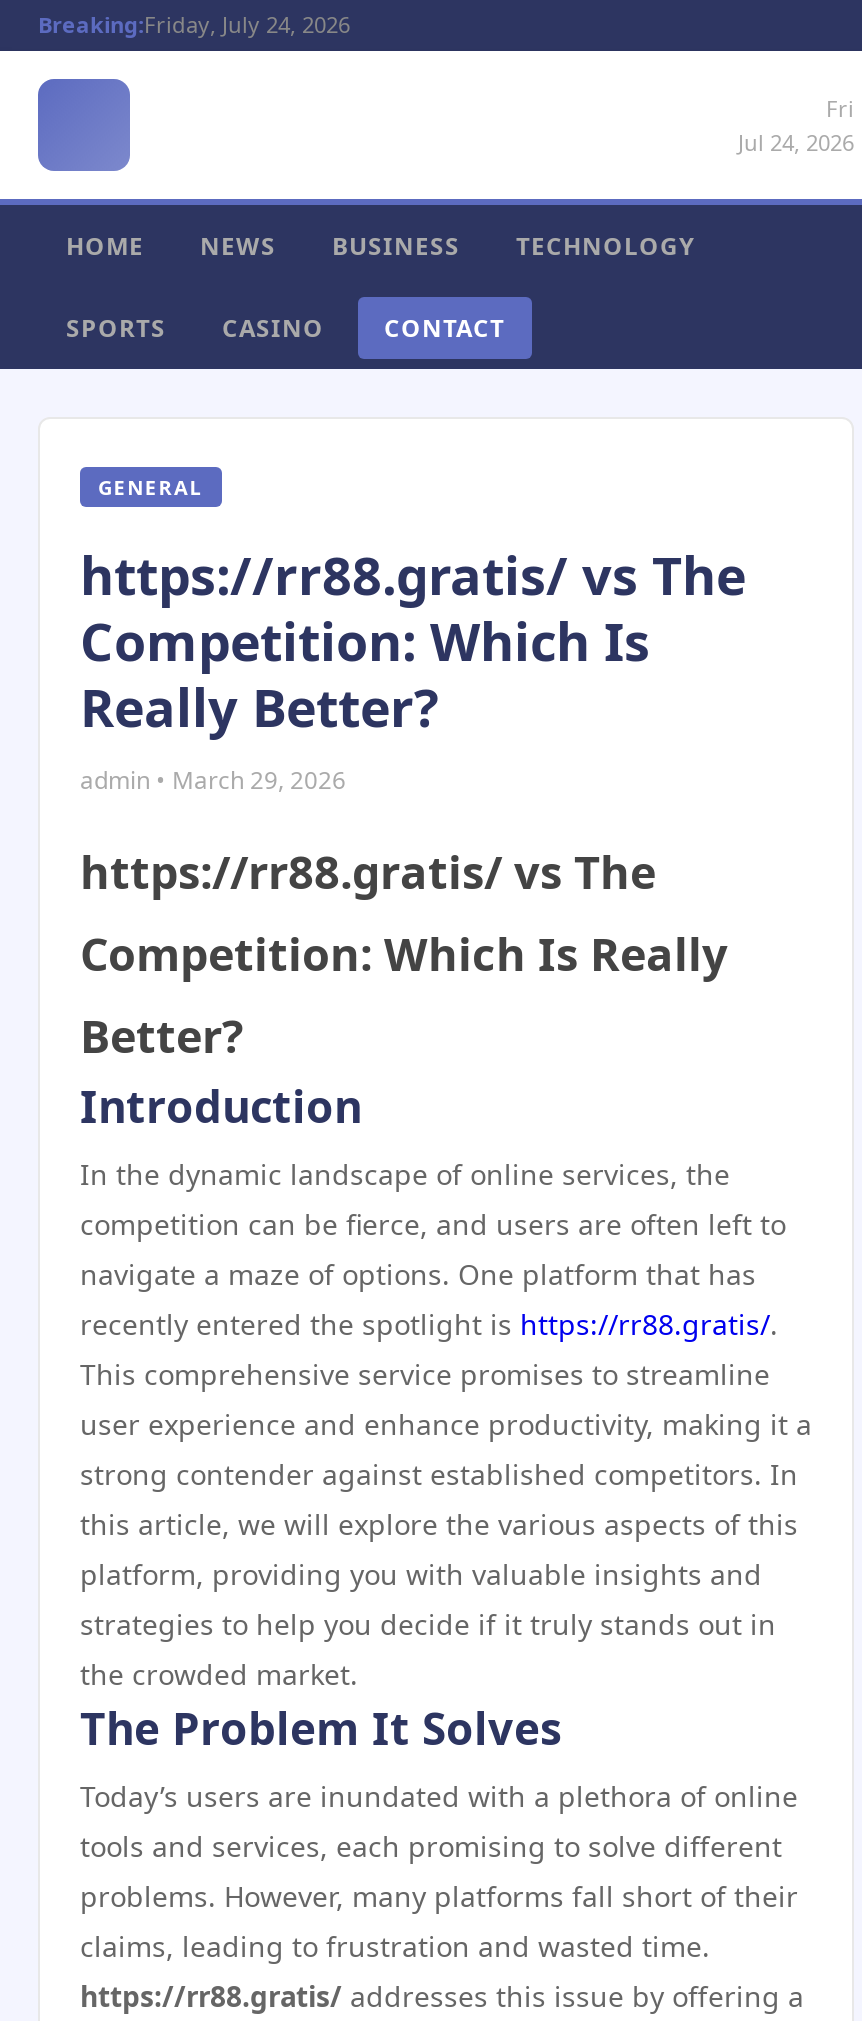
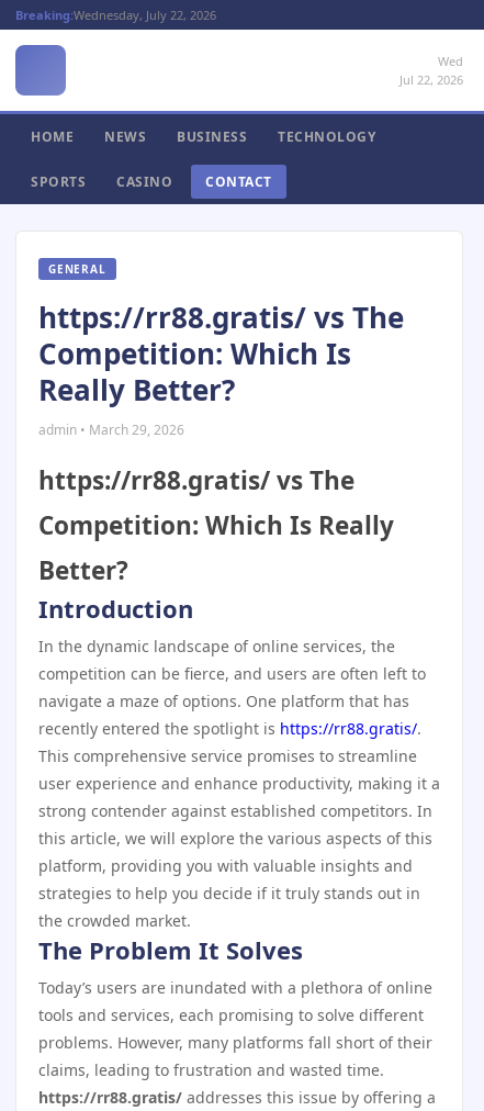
[38,9,350,39] Breaking:Friday, July 24, 2026 -> [15,7,216,23] Breaking:Wednesday, July 22, 2026
[738,93,854,157] Fri | Jul 24, 2026 -> [399,53,463,88] Wed | Jul 22, 2026

